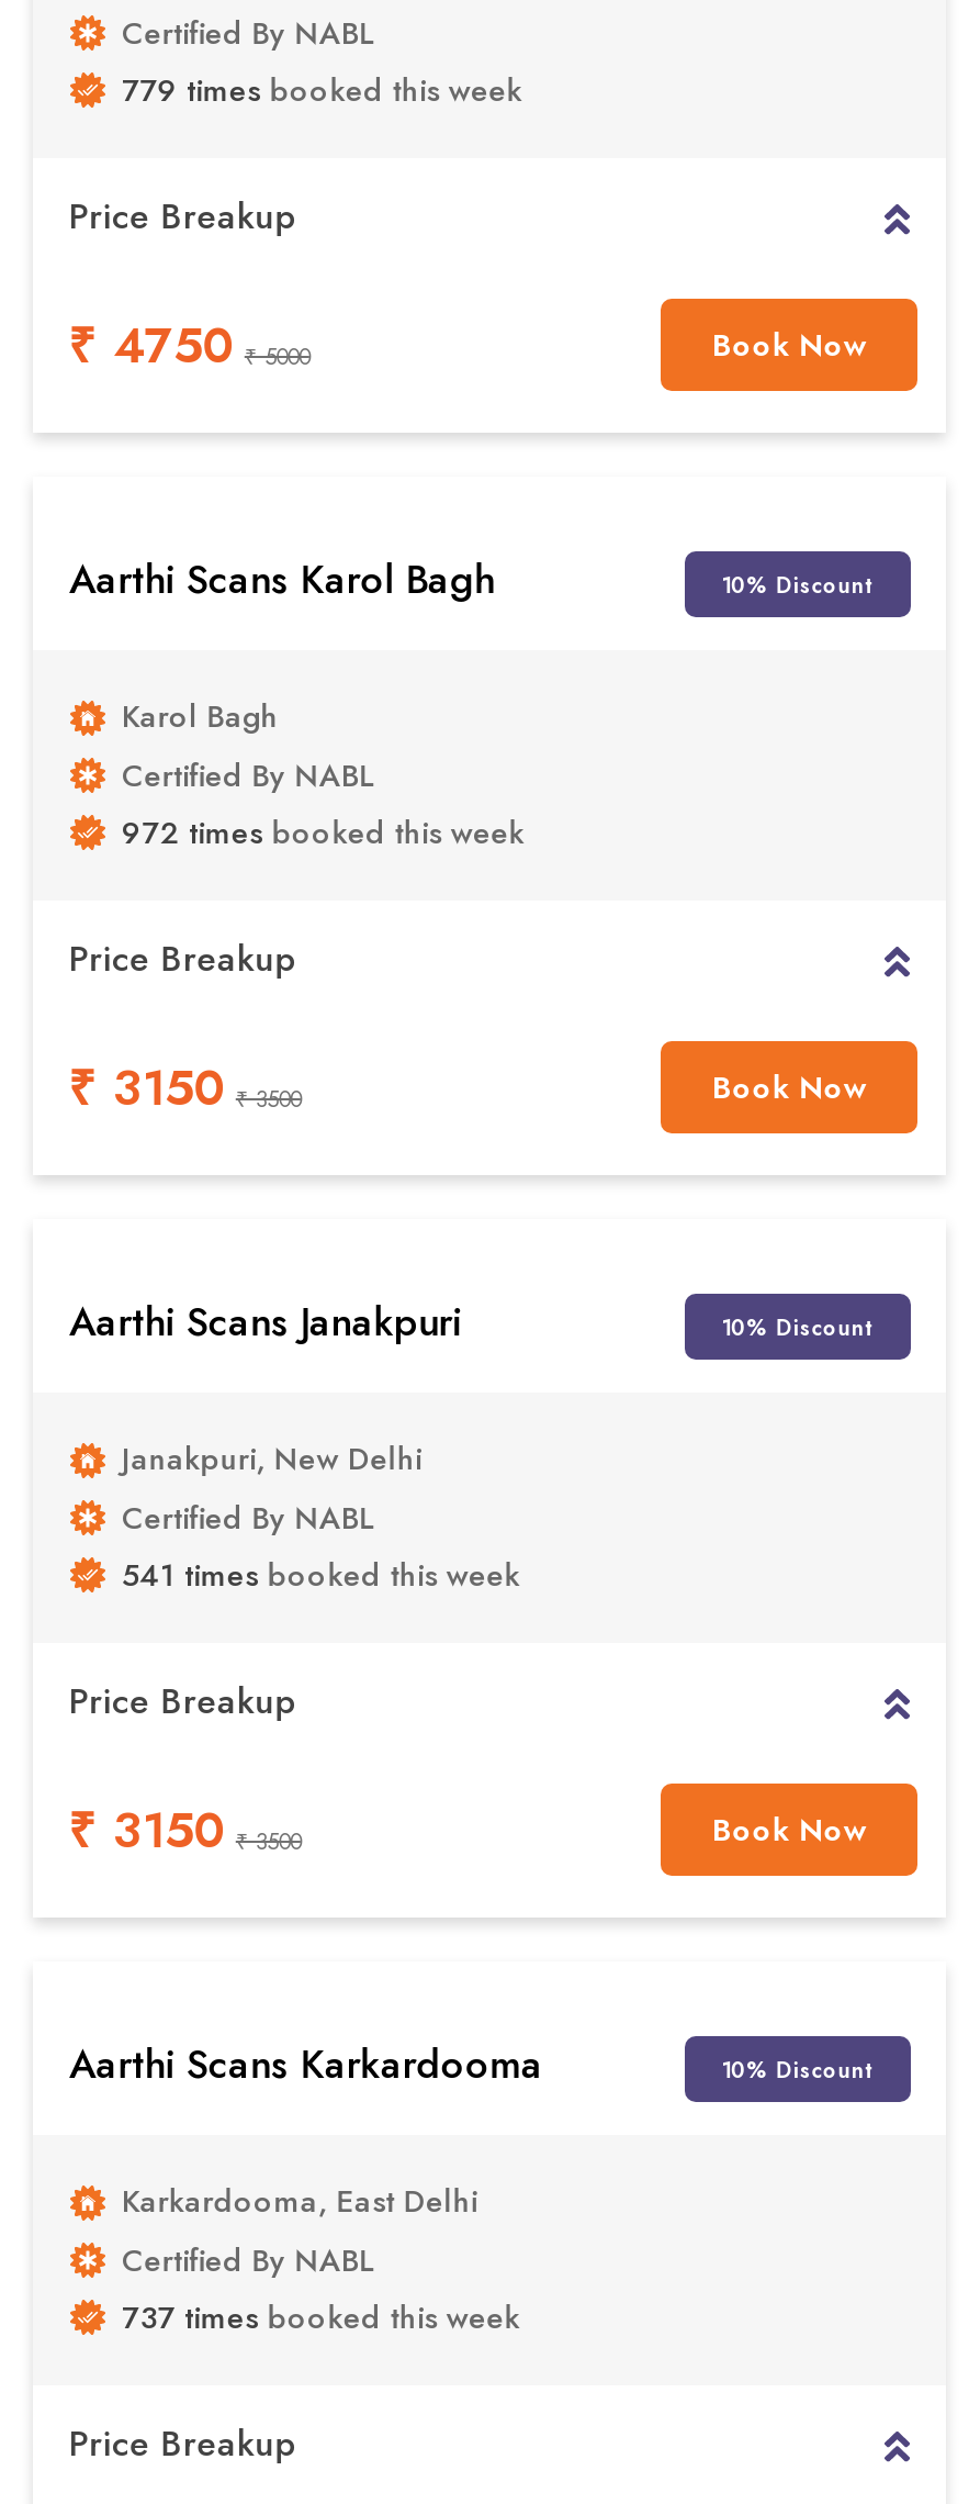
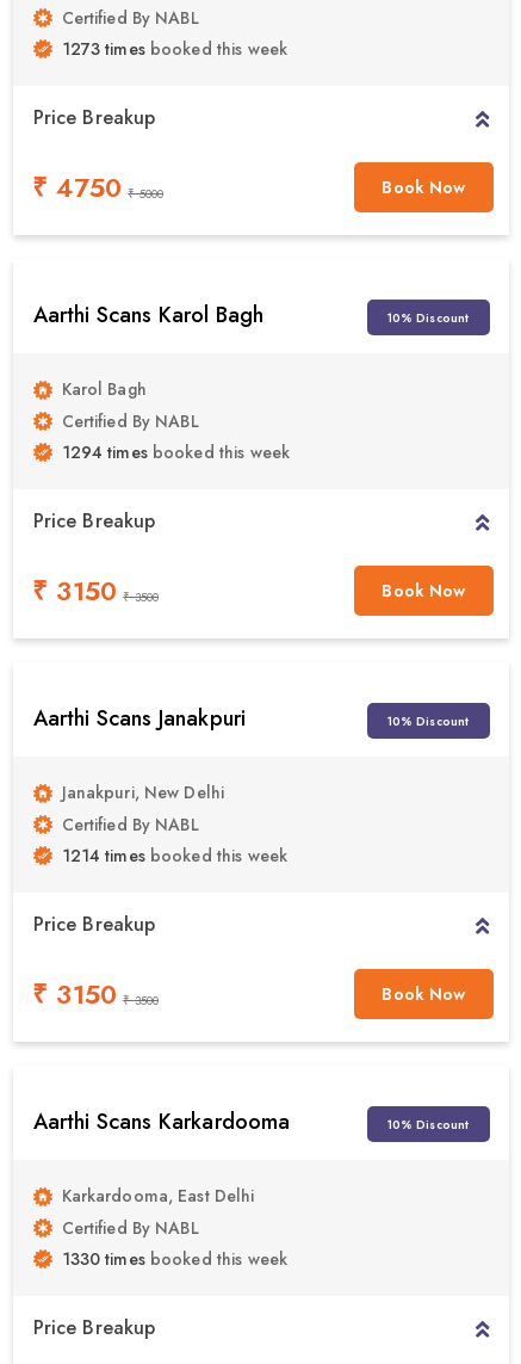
[122,68,522,112] 779 times booked this week -> [61,37,287,61] 1273 times booked this week
[122,810,524,854] 972 times booked this week -> [61,440,290,464] 1294 times booked this week
[122,1552,520,1596] 541 times booked this week -> [61,843,287,867] 1214 times booked this week
[122,2295,520,2339] 737 times booked this week -> [61,1247,287,1271] 1330 times booked this week

